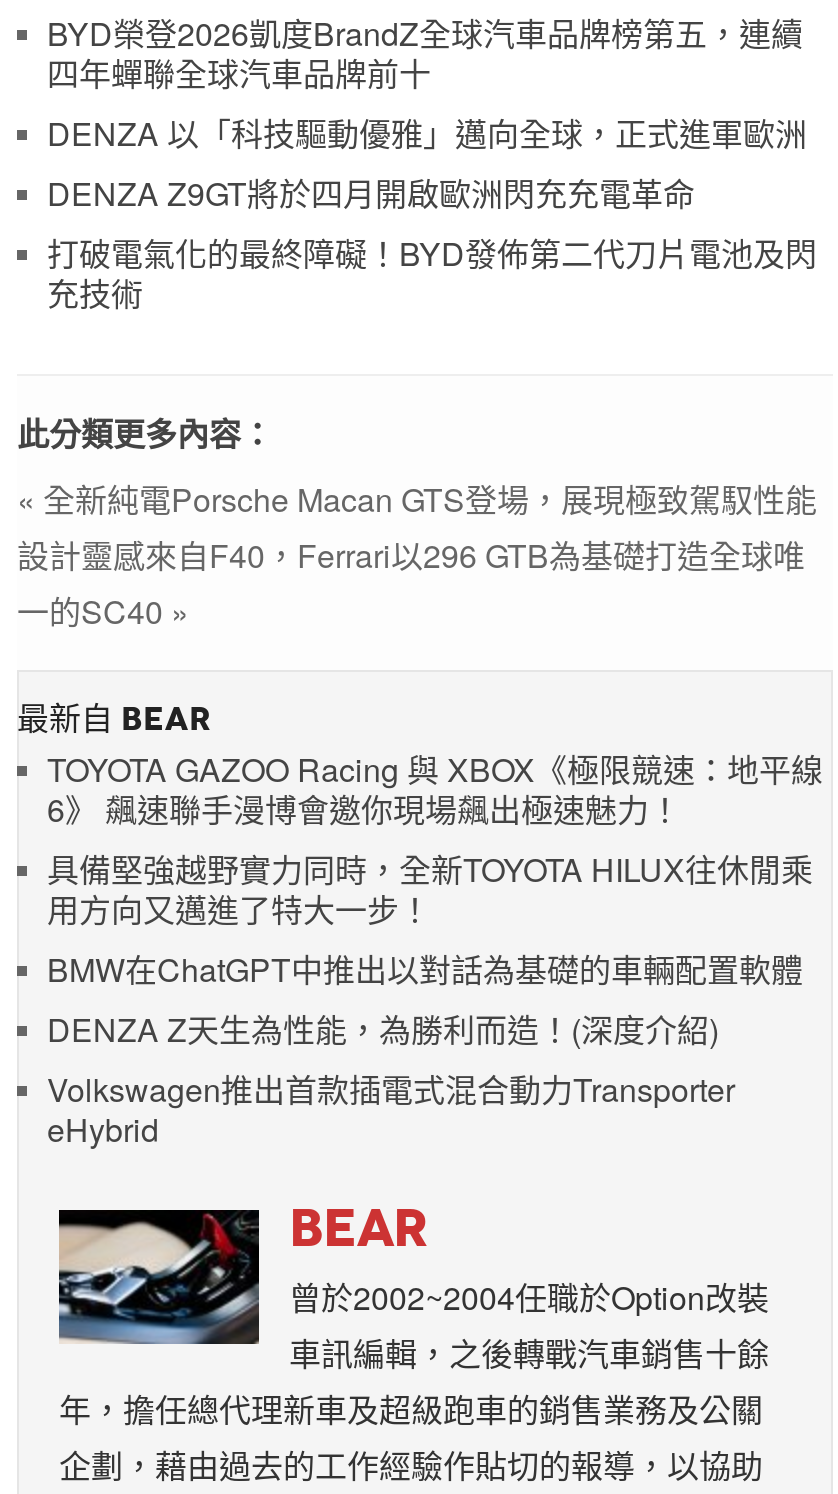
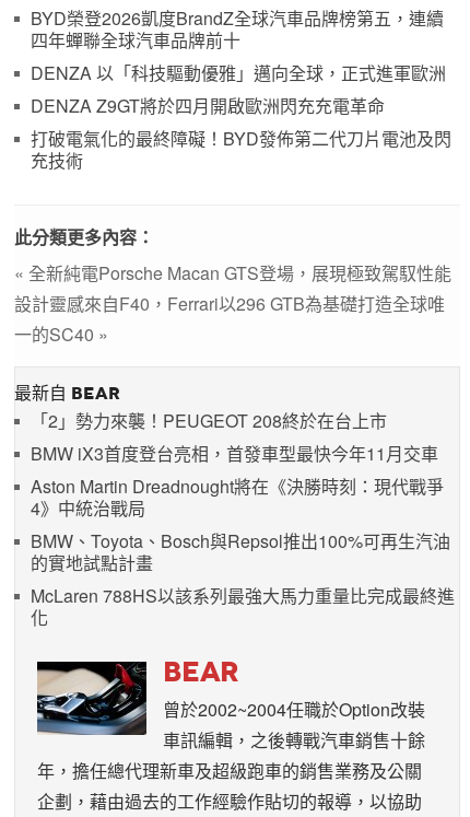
[47,747,823,1153] TOYOTA GAZOO Racing 與 XBOX《極限競速：地平線 | 6》 飆速聯手漫博會邀你現場飆出極速魅力！ | 具備堅強越野實力同時，全新TOYOTA HILUX往休閒乘 | 用方向又邁進了特大一步！ | BMW在ChatGPT中推出以對話為基礎的車輛配置軟體 | DENZA Z天生為性能，為勝利而造！(深度介紹) | Volkswagen推出首款插電式混合動力Transporter | eHybrid -> [31,408,455,630] 「2」勢力來襲！PEUGEOT 208終於在台上市 | BMW iX3首度登台亮相，首發車型最快今年11月交車 | Aston Martin Dreadnought將在《決勝時刻：現代戰爭 | 4》中統治戰局 | BMW、Toyota、Bosch與Repsol推出100%可再生汽油 | 的實地試點計畫 | McLaren 788HS以該系列最強大馬力重量比完成最終進 | 化

